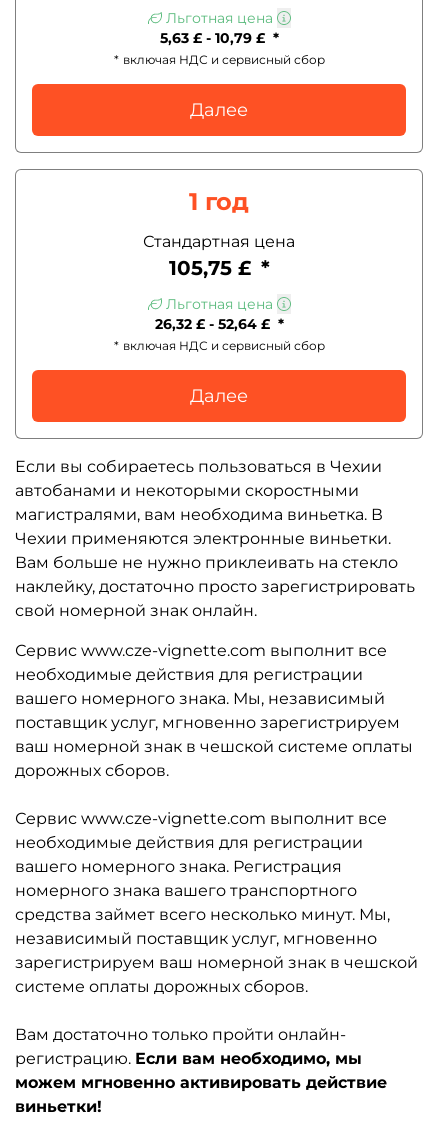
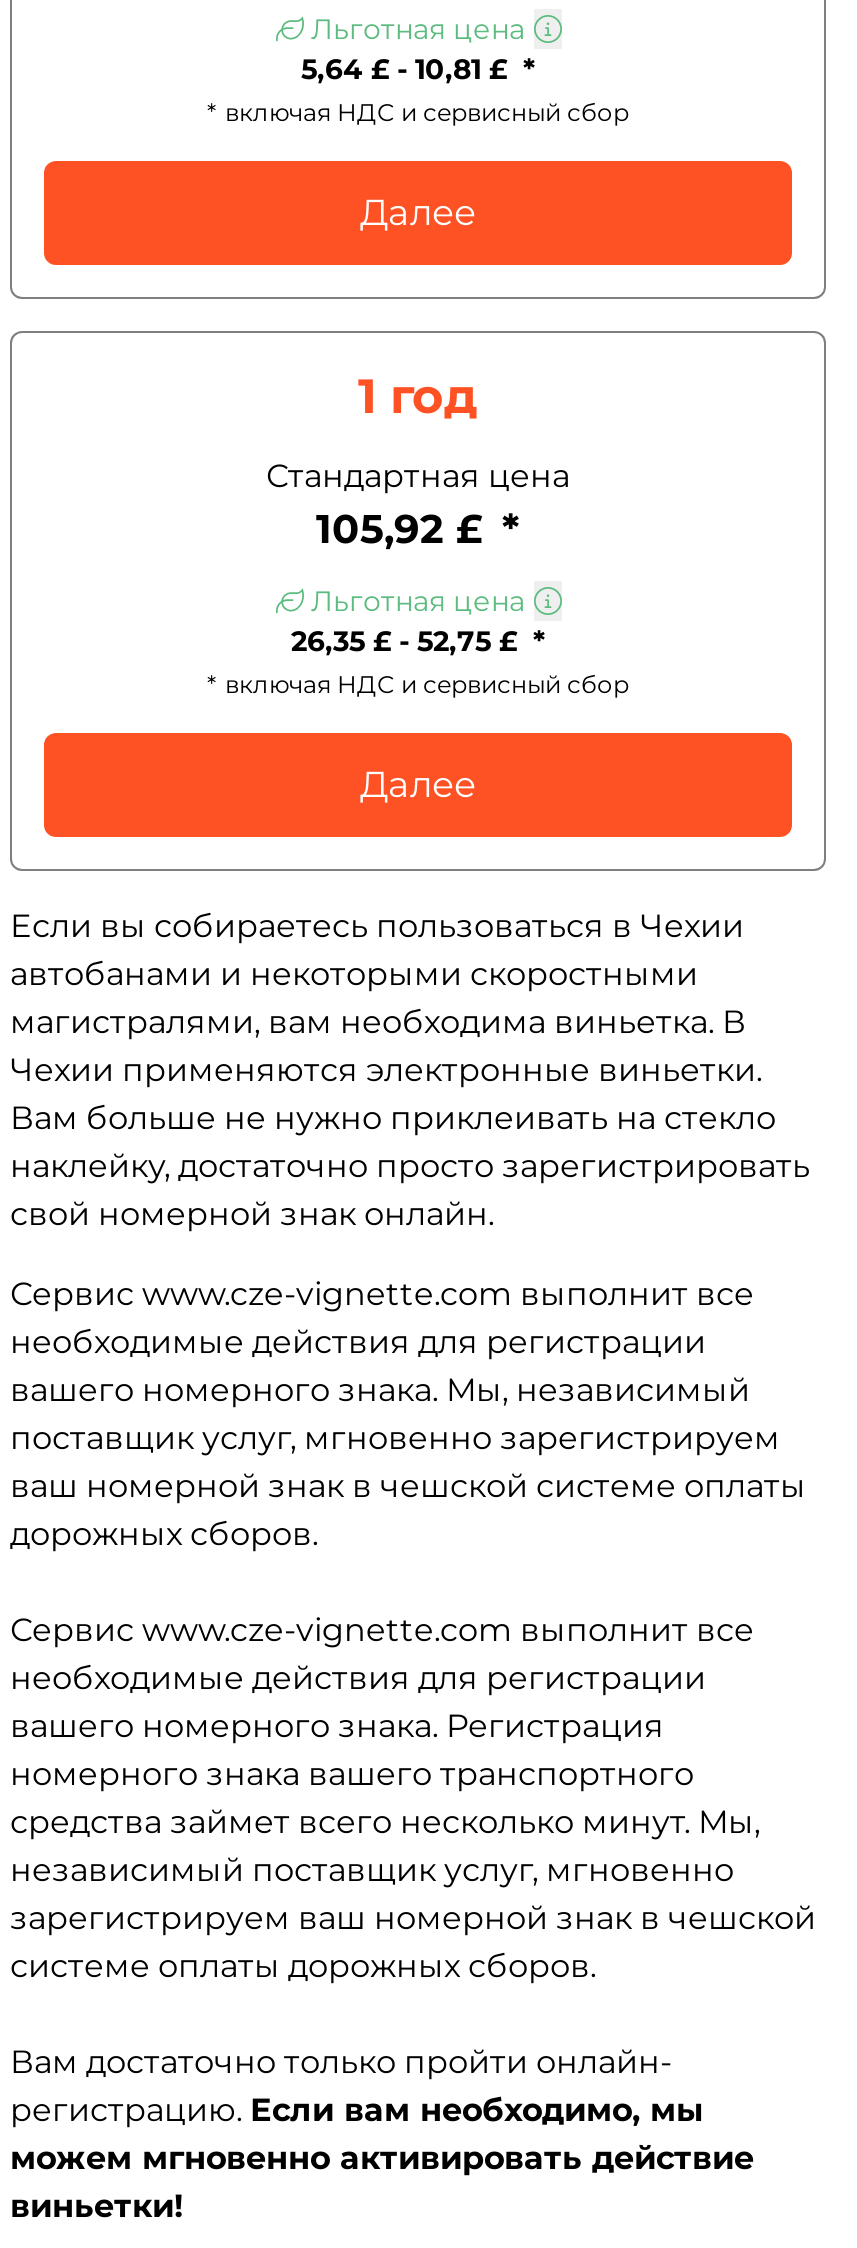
[159,29,278,47] 5,63 £ - 10,79 £ * -> [301,51,535,87] 5,64 £ - 10,81 £ *
[168,256,269,280] 105,75 £ * -> [316,505,520,553] 105,92 £ *
[154,315,283,333] 26,32 £ - 52,64 £ * -> [291,623,545,659] 26,35 £ - 52,75 £ *

